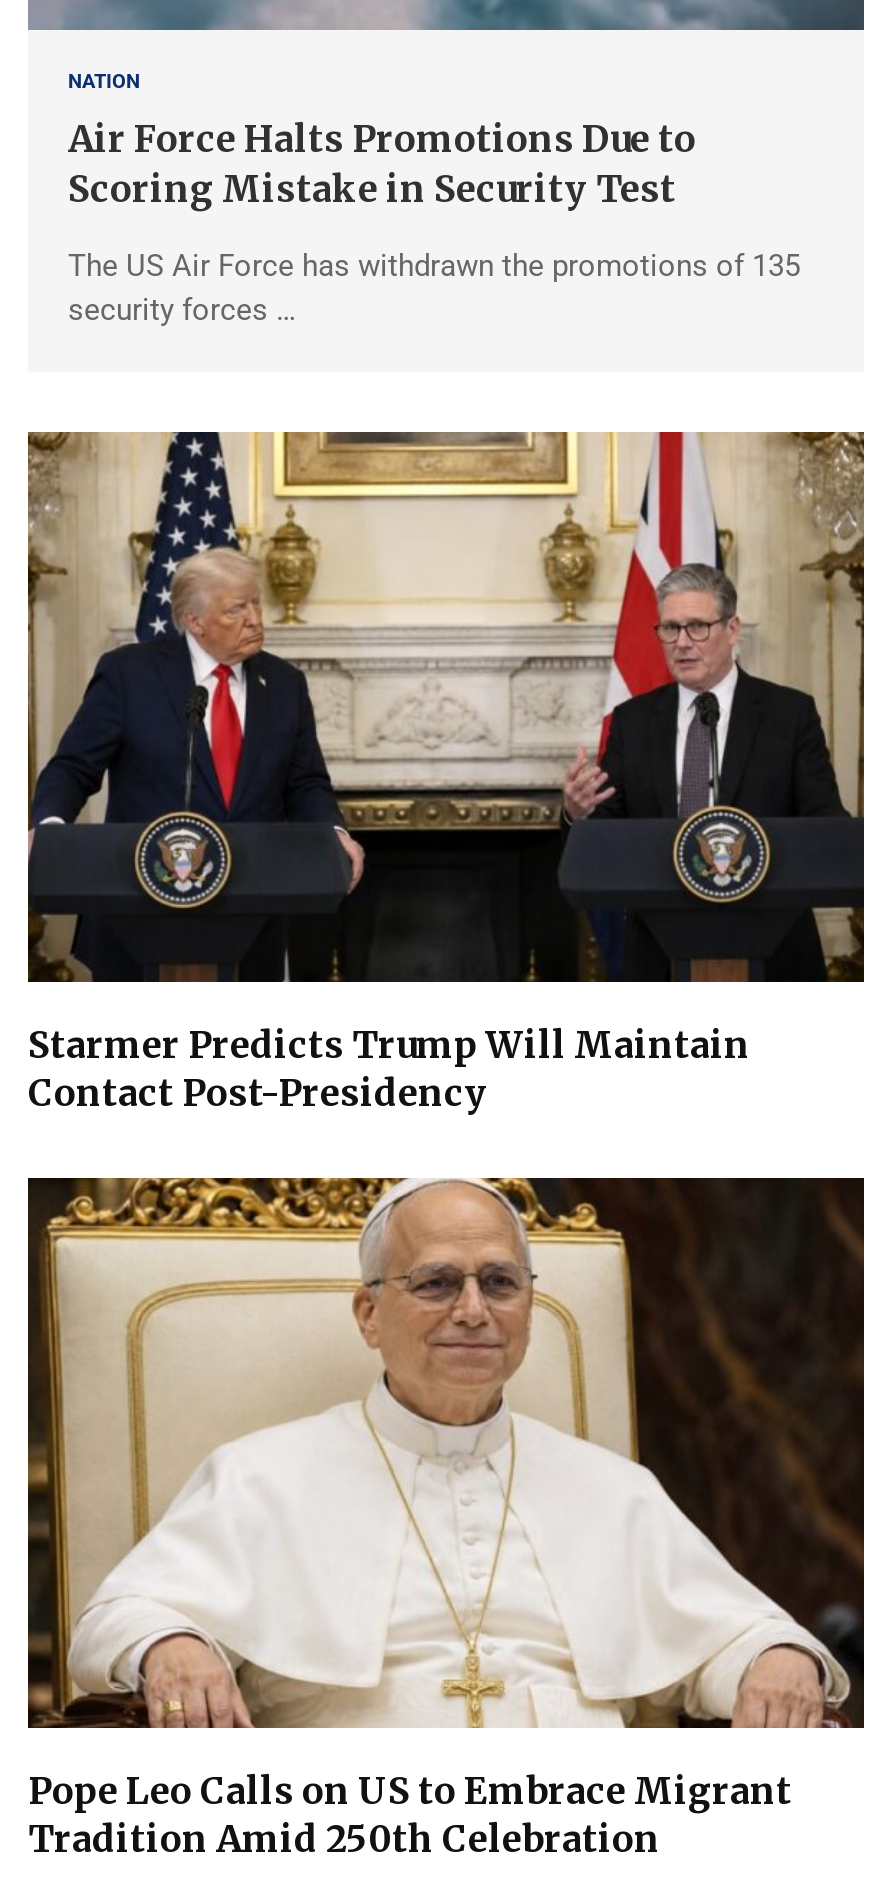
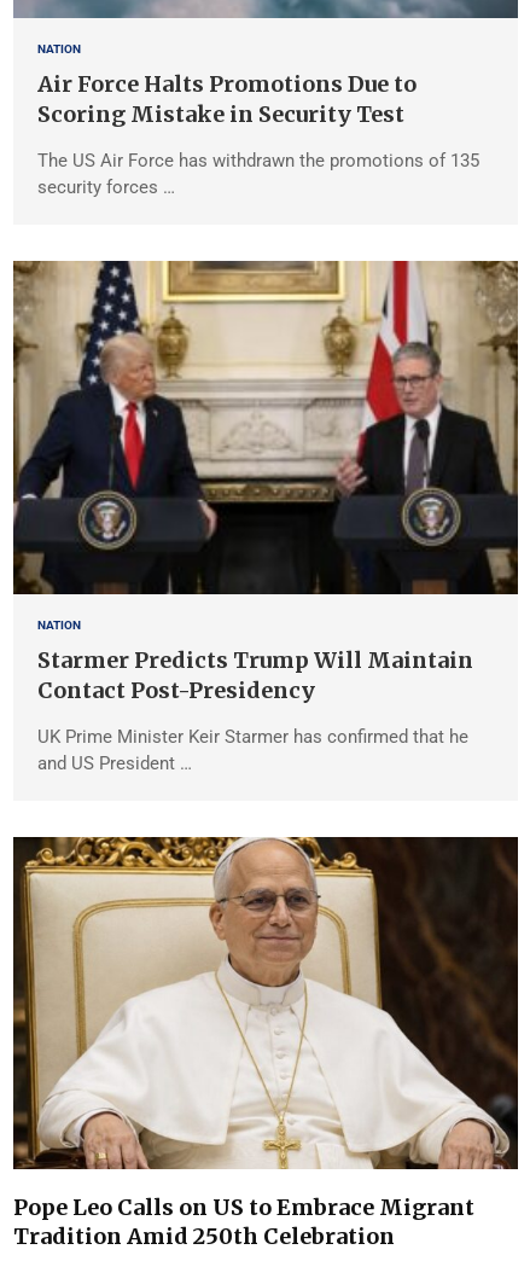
none -> [37,618,81,631] NATION
none -> [37,726,468,774] UK Prime Minister Keir Starmer has confirmed that he | and US President …

